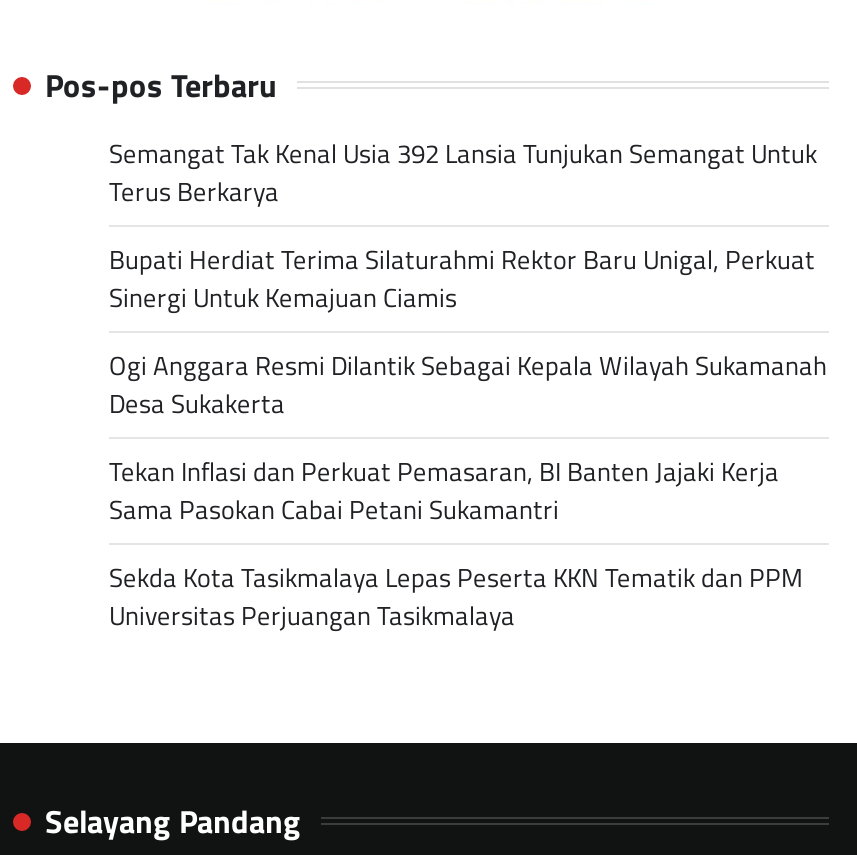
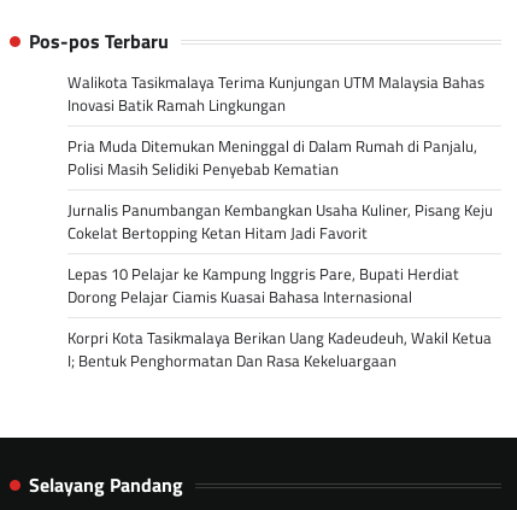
[109,132,817,210] Semangat Tak Kenal Usia 392 Lansia Tunjukan Semangat Untuk | Terus Berkarya -> [67,70,484,117] Walikota Tasikmalaya Terima Kunjungan UTM Malaysia Bahas | Inovasi Batik Ramah Lingkungan
[109,238,815,316] Bupati Herdiat Terima Silaturahmi Rektor Baru Unigal, Perkuat | Sinergi Untuk Kemajuan Ciamis -> [67,134,477,181] Pria Muda Ditemukan Meninggal di Dalam Rumah di Panjalu, | Polisi Masih Selidiki Penyebab Kematian
[109,344,827,422] Ogi Anggara Resmi Dilantik Sebagai Kepala Wilayah Sukamanah | Desa Sukakerta -> [67,198,493,245] Jurnalis Panumbangan Kembangkan Usaha Kuliner, Pisang Keju | Cokelat Bertopping Ketan Hitam Jadi Favorit
[109,450,779,528] Tekan Inflasi dan Perkuat Pemasaran, BI Banten Jajaki Kerja | Sama Pasokan Cabai Petani Sukamantri -> [67,262,459,309] Lepas 10 Pelajar ke Kampung Inggris Pare, Bupati Herdiat | Dorong Pelajar Ciamis Kuasai Bahasa Internasional
[109,556,803,634] Sekda Kota Tasikmalaya Lepas Peserta KKN Tematik dan PPM | Universitas Perjuangan Tasikmalaya -> [67,326,492,373] Korpri Kota Tasikmalaya Berikan Uang Kadeudeuh, Wakil Ketua | I; Bentuk Penghormatan Dan Rasa Kekeluargaan

